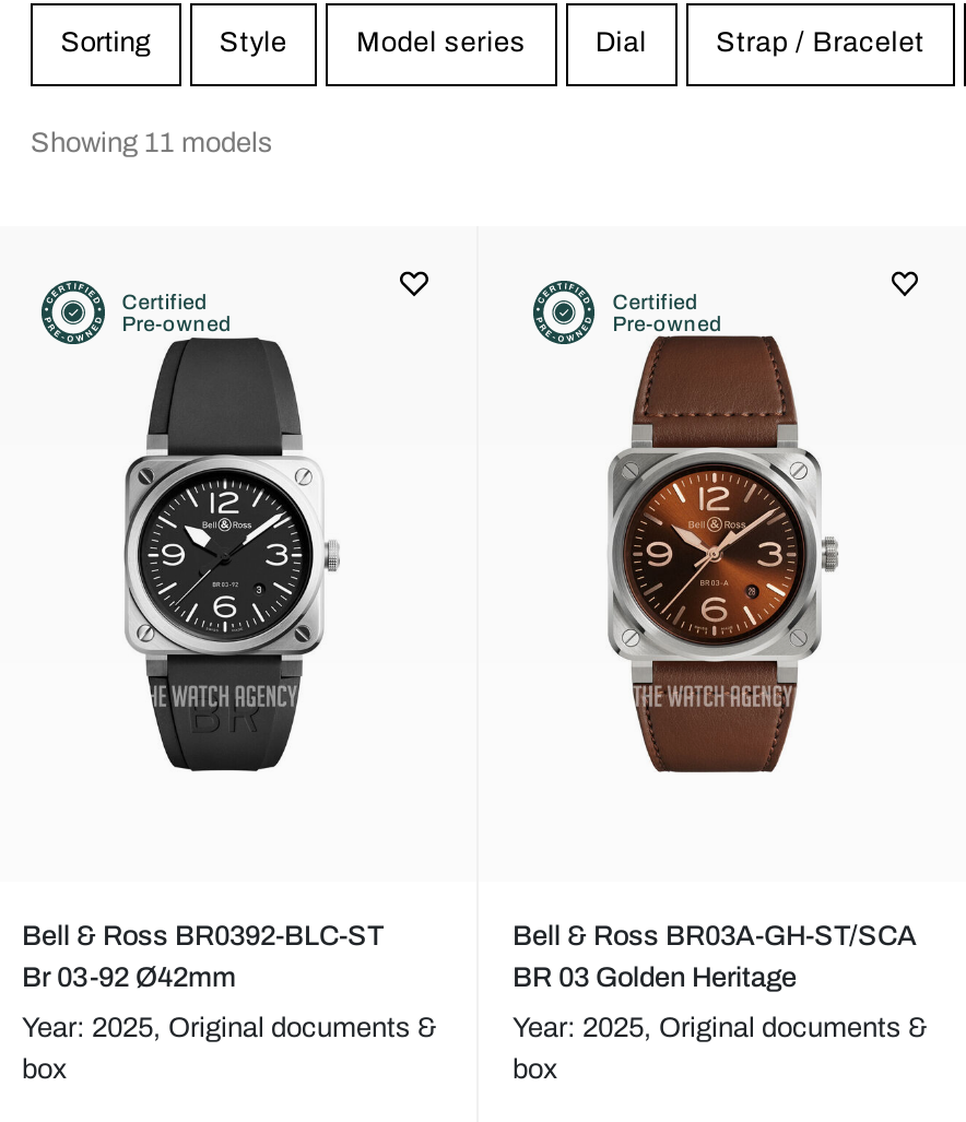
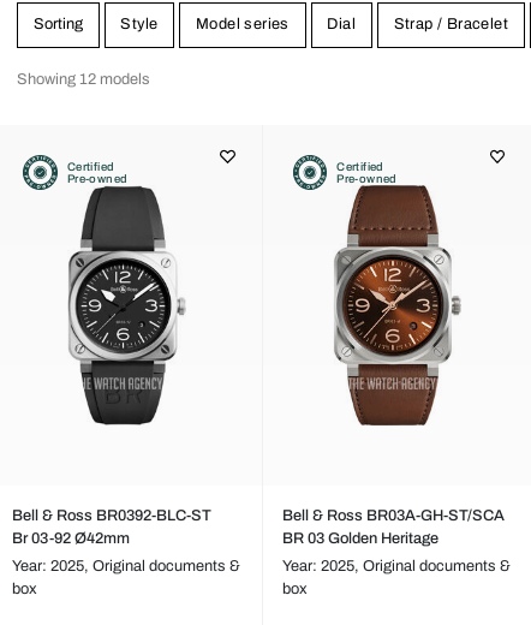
[31,128,273,158] Showing 11 models -> [17,71,150,88] Showing 12 models

